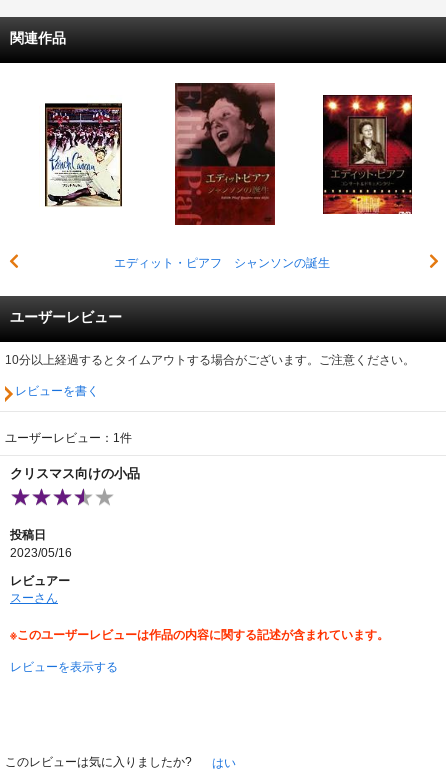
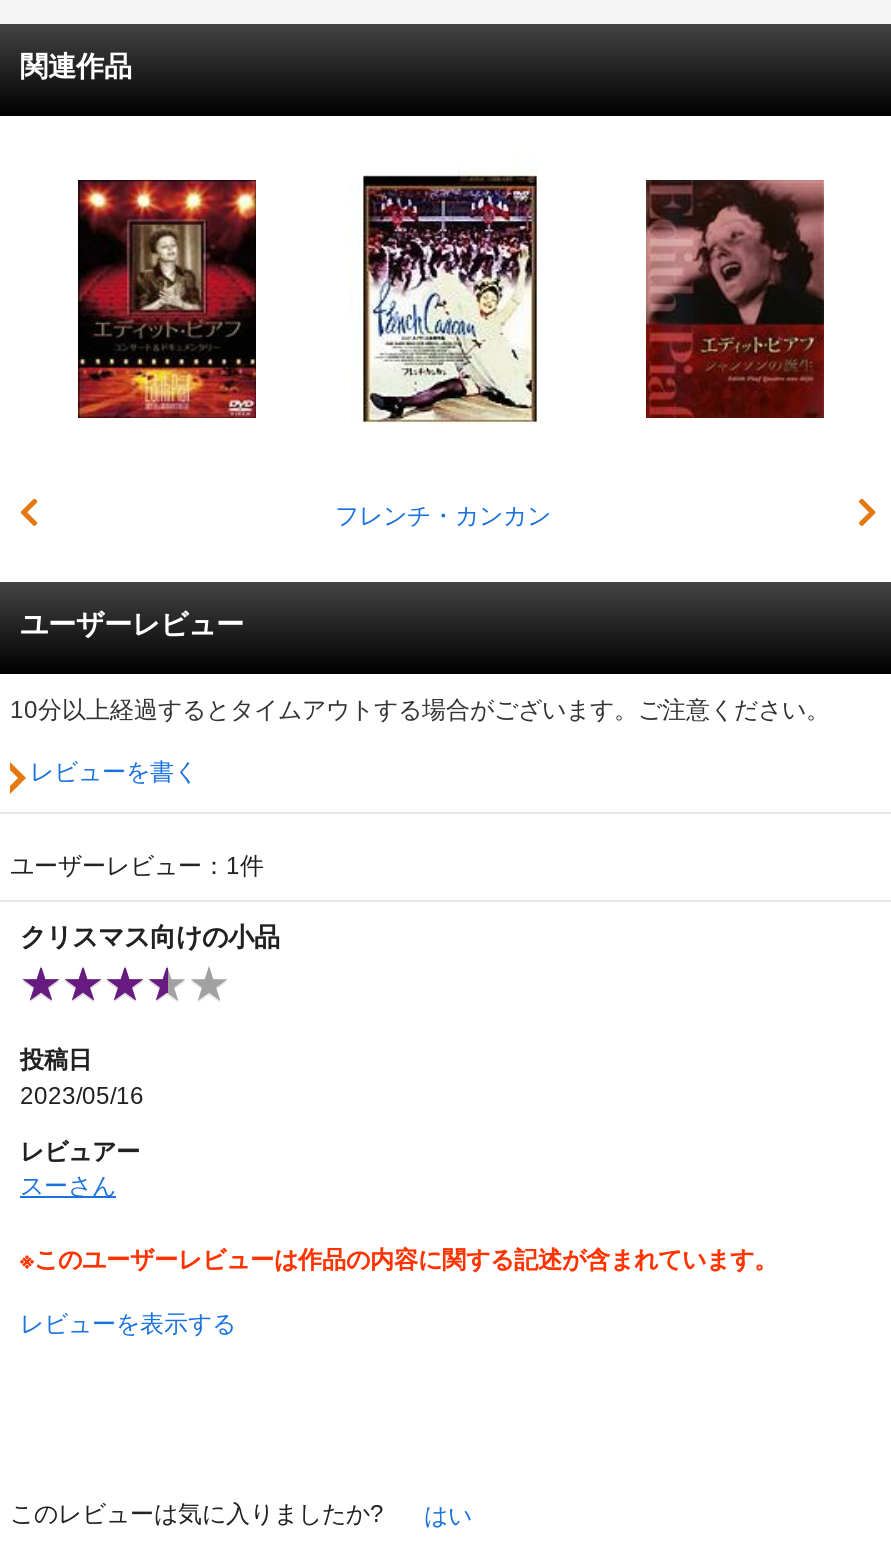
[113,82,329,270] [image] | エディット・ピアフ シャンソンの誕生 -> [335,156,551,529] [image] | フレンチ・カンカン
[39,95,128,214] [image] -> [76,178,258,420] [image]
[322,95,413,215] [image] -> [644,180,826,420] [image]

